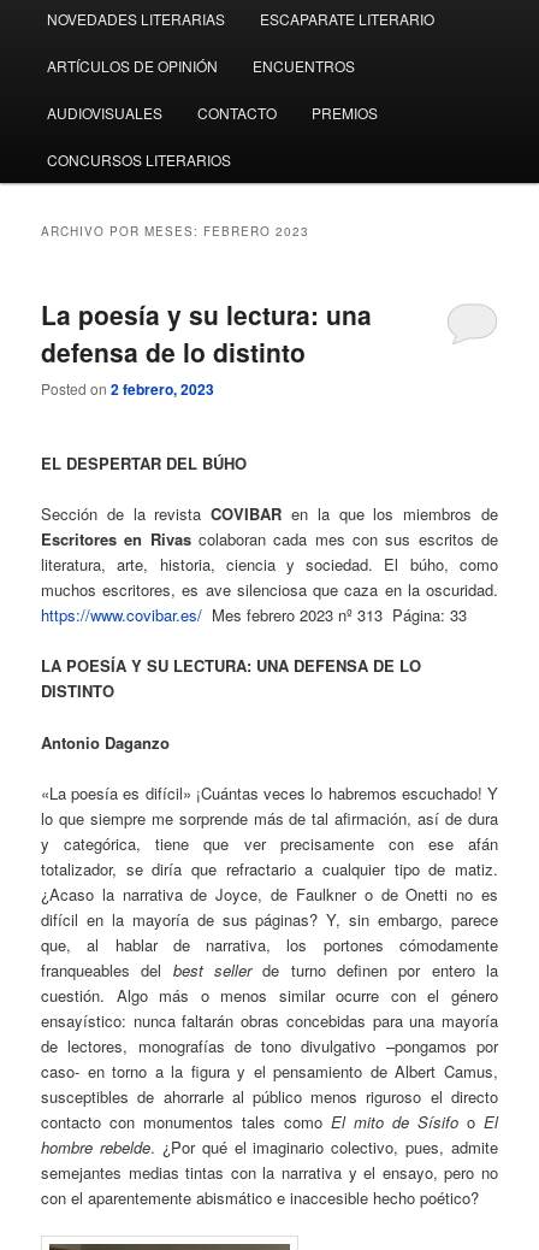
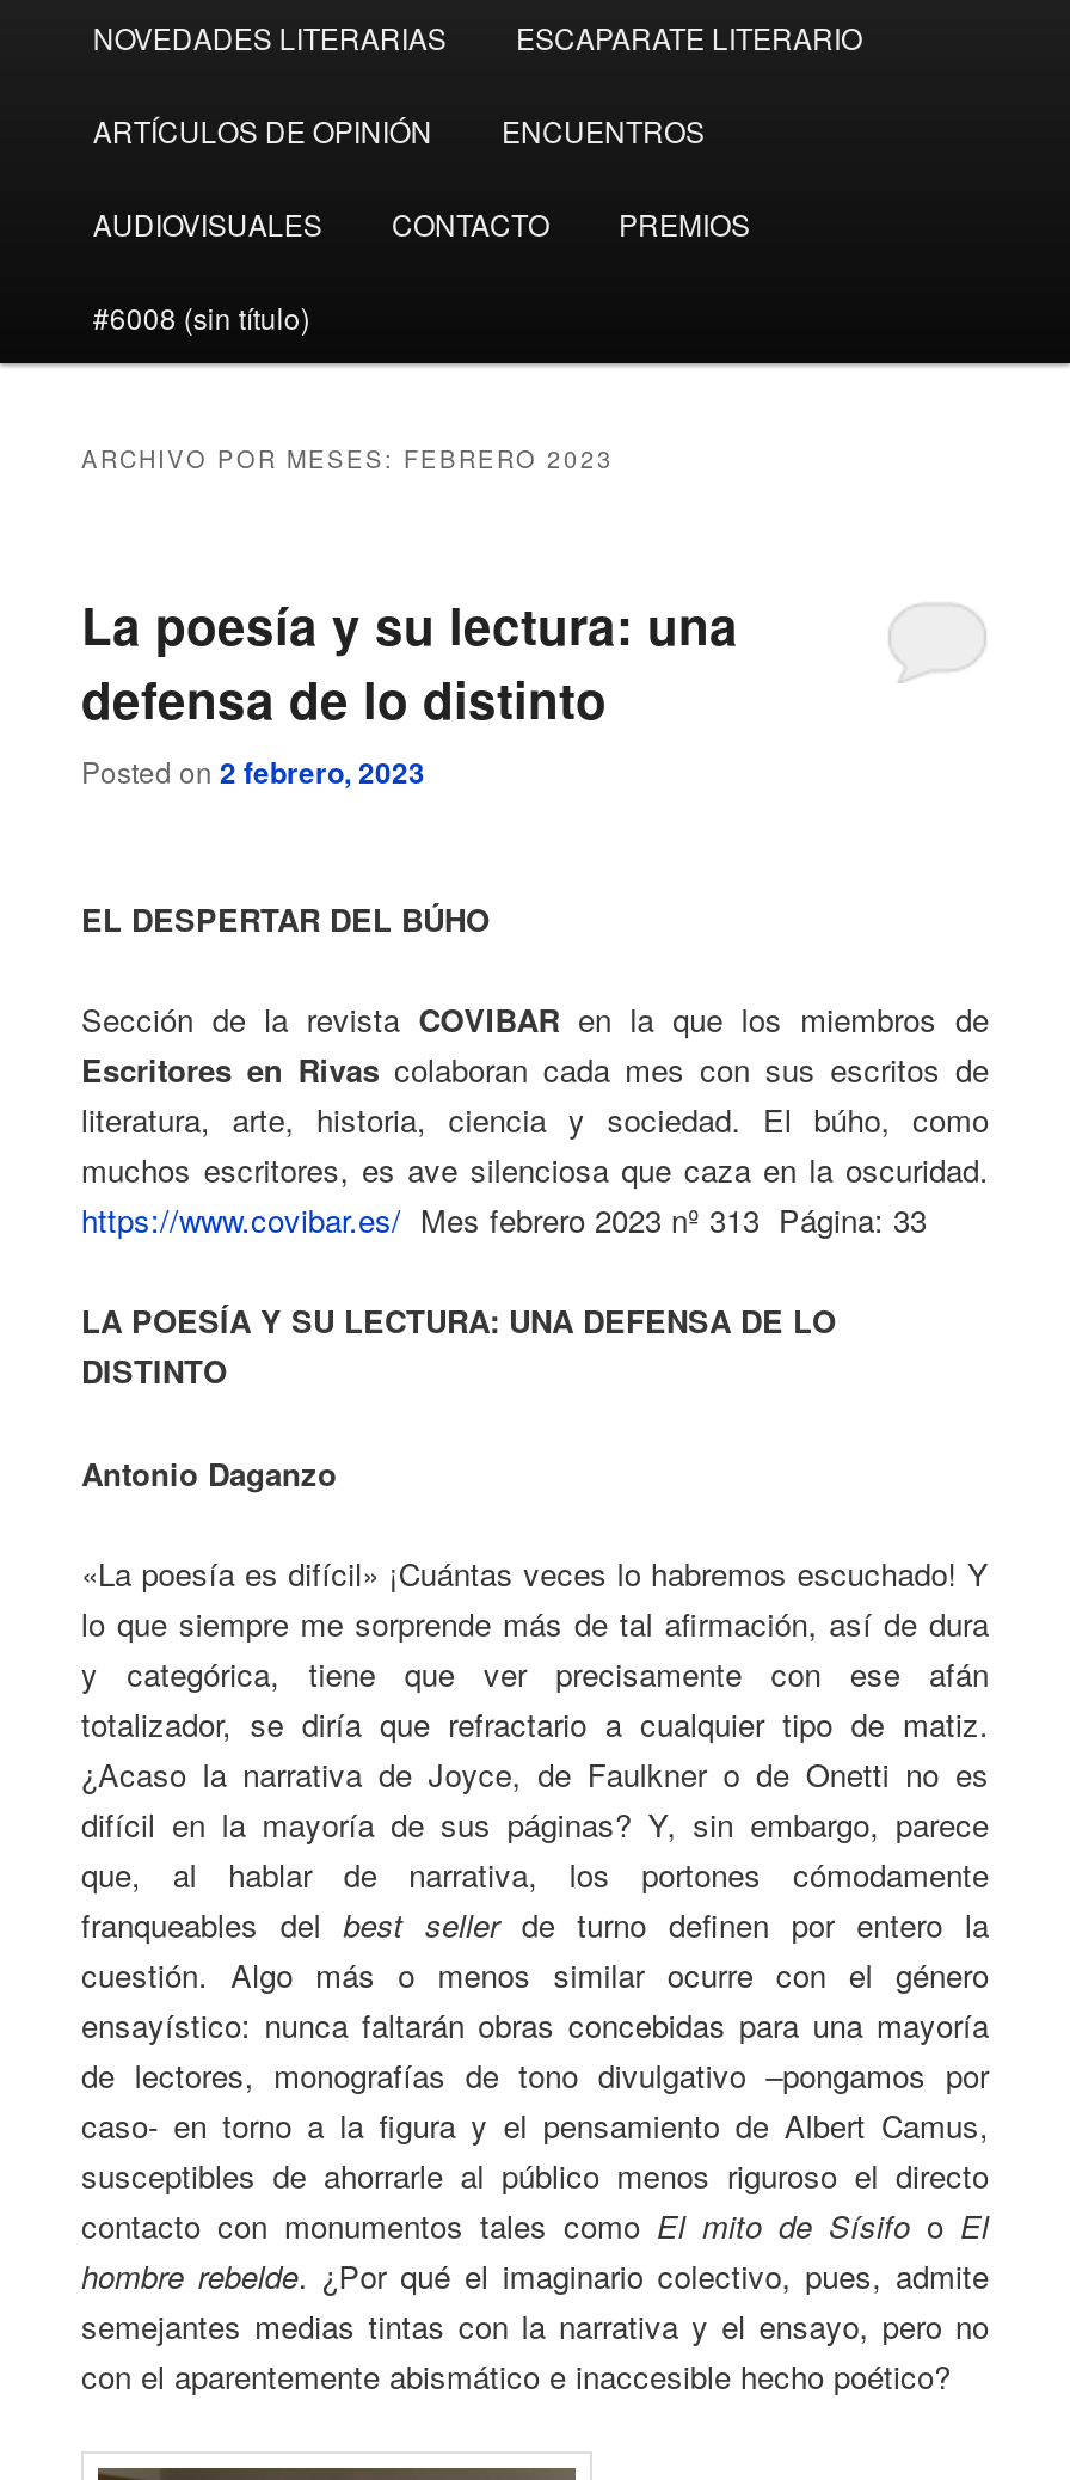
[47,149,231,169] CONCURSOS LITERARIOS -> [93,295,310,336] #6008 (sin título)

